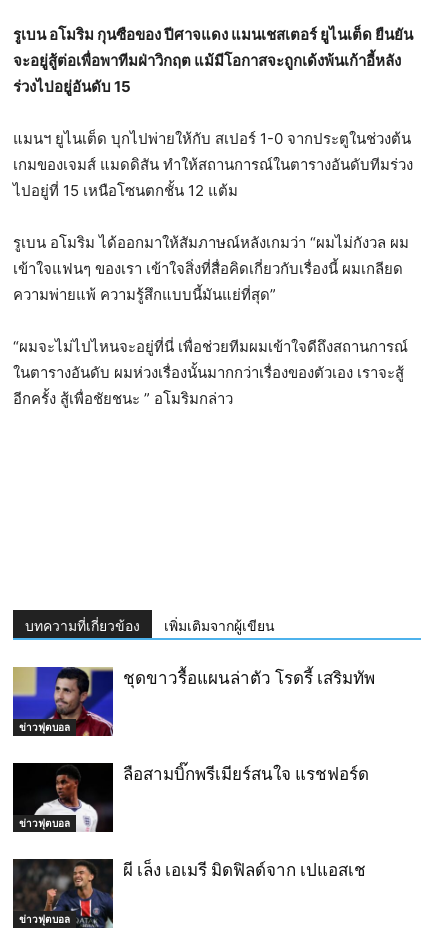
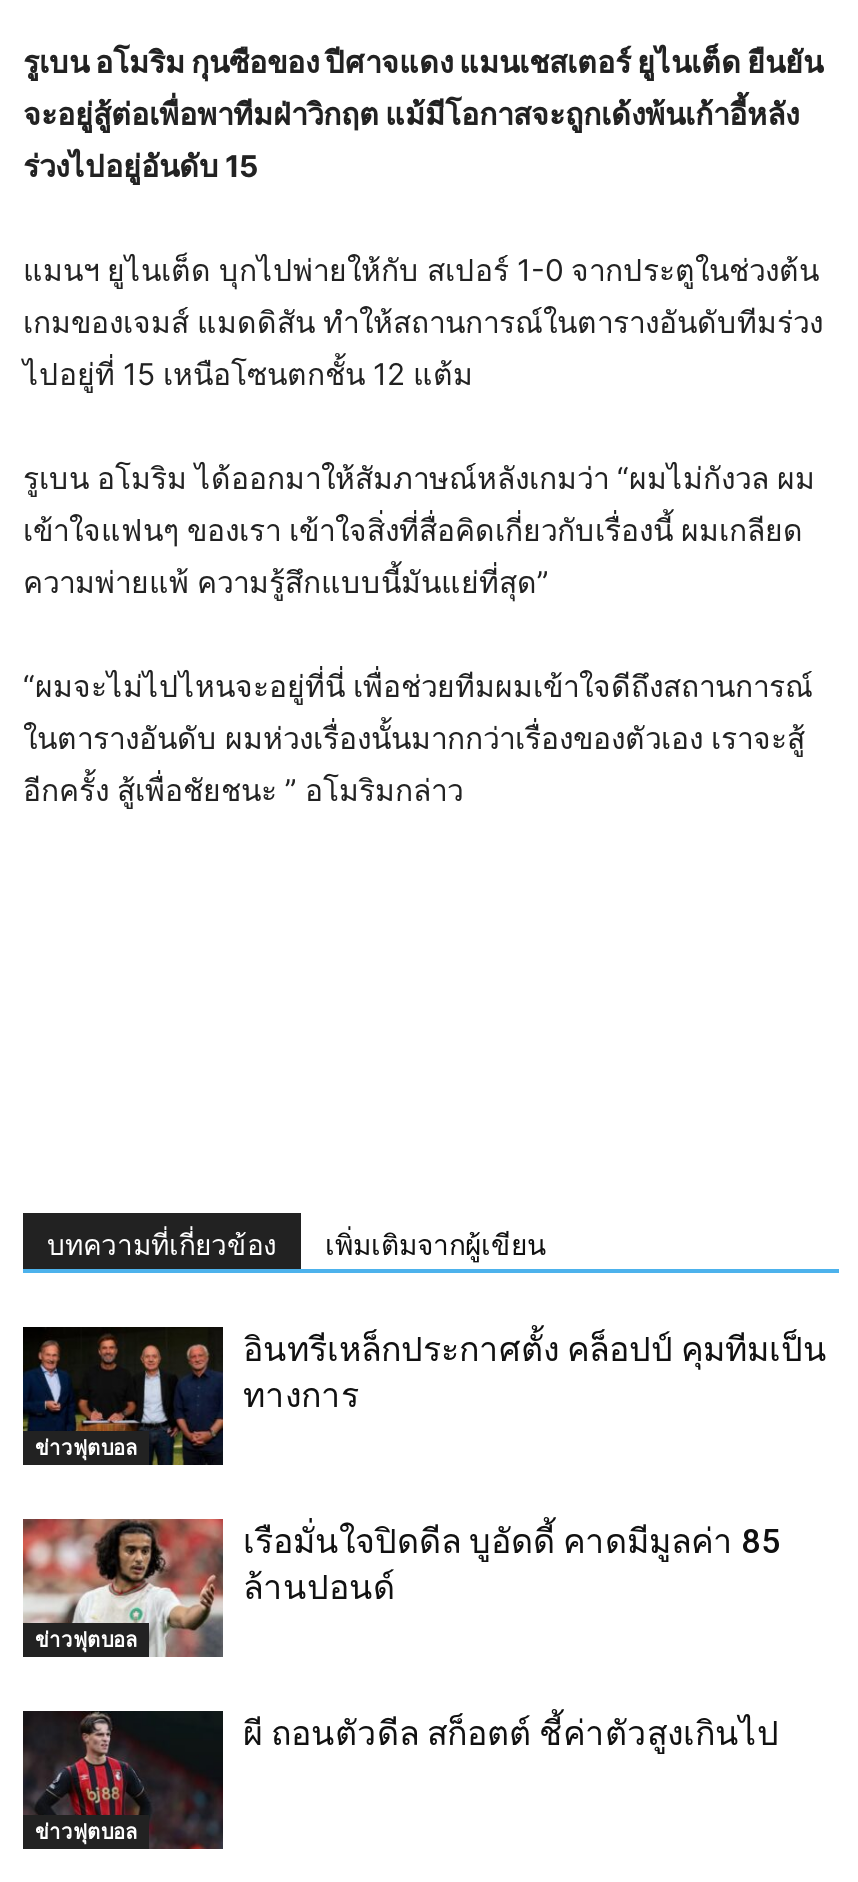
[12,666,375,737] [image] | ชุดขาวรื้อแผนล่าตัว โรดรี้ เสริมทัพ -> [21,1325,827,1467] [image] | อินทรีเหล็กประกาศตั้ง คล็อปป์ คุมทีมเป็น | ทางการ
[12,762,369,833] [image] | ลือสามบิ๊กพรีเมียร์สนใจ แรชฟอร์ด -> [21,1517,781,1659] [image] | เรือมั่นใจปิดดีล บูอัดดี้ คาดมีมูลค่า 85 | ล้านปอนด์
[19,859,366,928] [image] | ผี เล็ง เอเมรี มิดฟิลด์จาก เปแอสเช -> [33,1711,779,1849] [image] | ผี ถอนตัวดีล สก็อตต์ ชี้ค่าตัวสูงเกินไป

